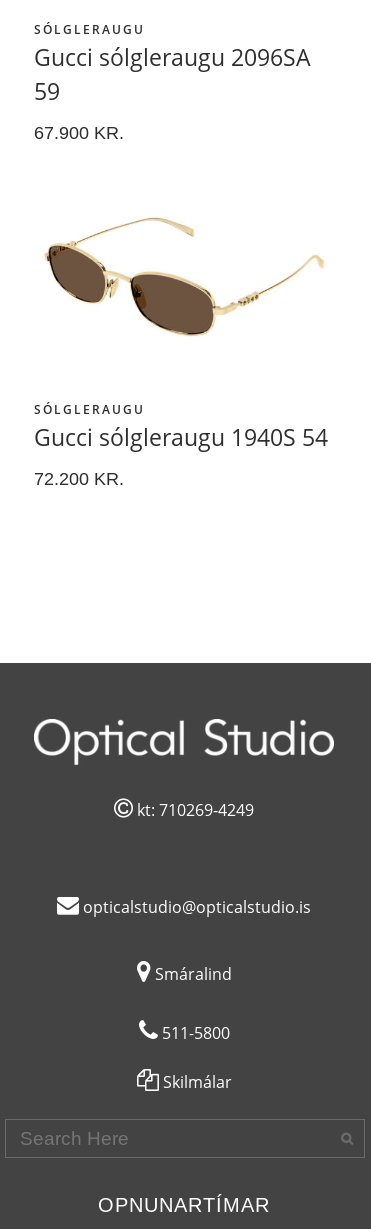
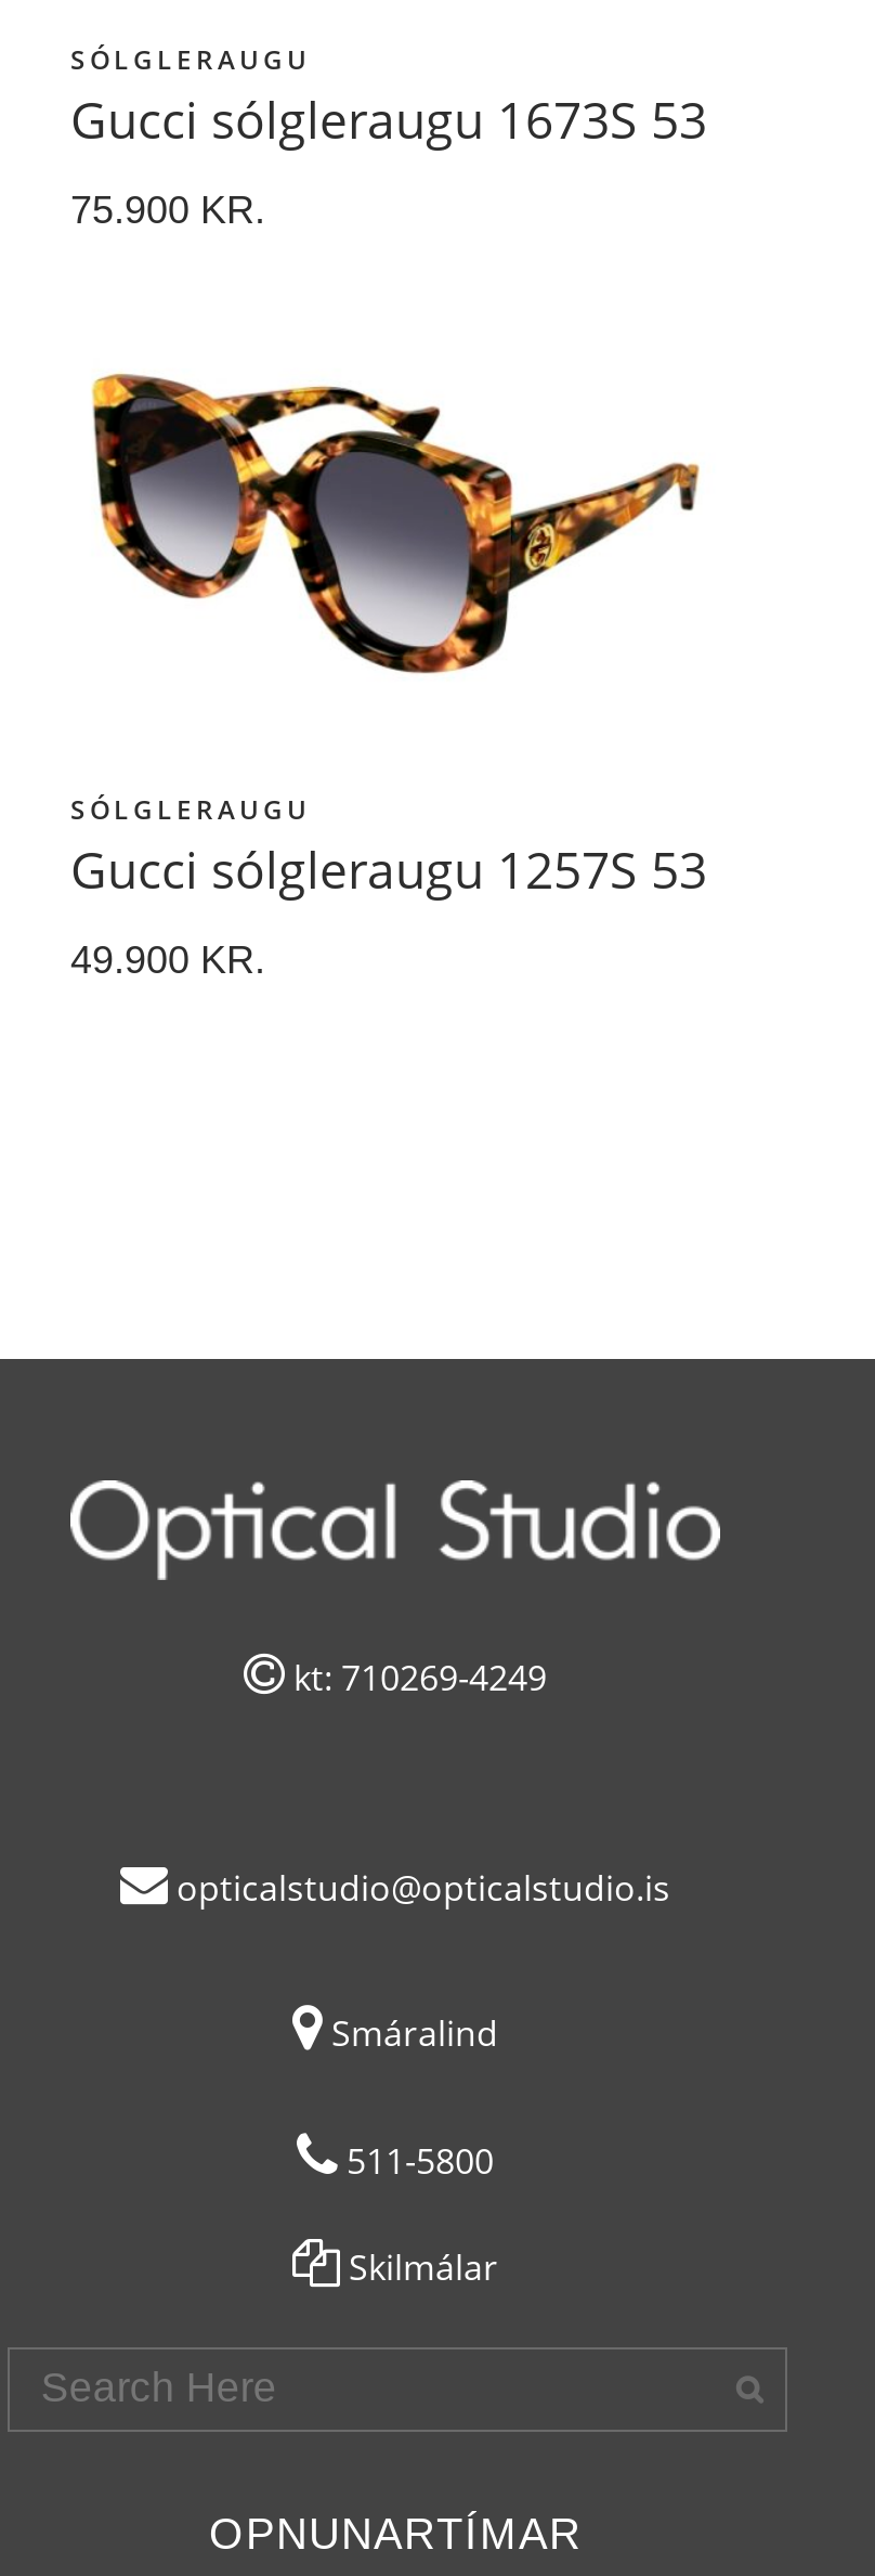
[34,41,311,107] Gucci sólgleraugu 2096SA | 59 -> [70,85,707,154] Gucci sólgleraugu 1673S 53
[34,123,124,143] 67.900 KR. -> [70,189,265,232] 75.900 KR.
[45,208,324,337] [image] -> [90,371,701,676] [image]
[34,421,328,453] Gucci sólgleraugu 1940S 54 -> [70,834,707,904] Gucci sólgleraugu 1257S 53
[34,469,124,489] 72.200 KR. -> [70,939,265,982] 49.900 KR.

